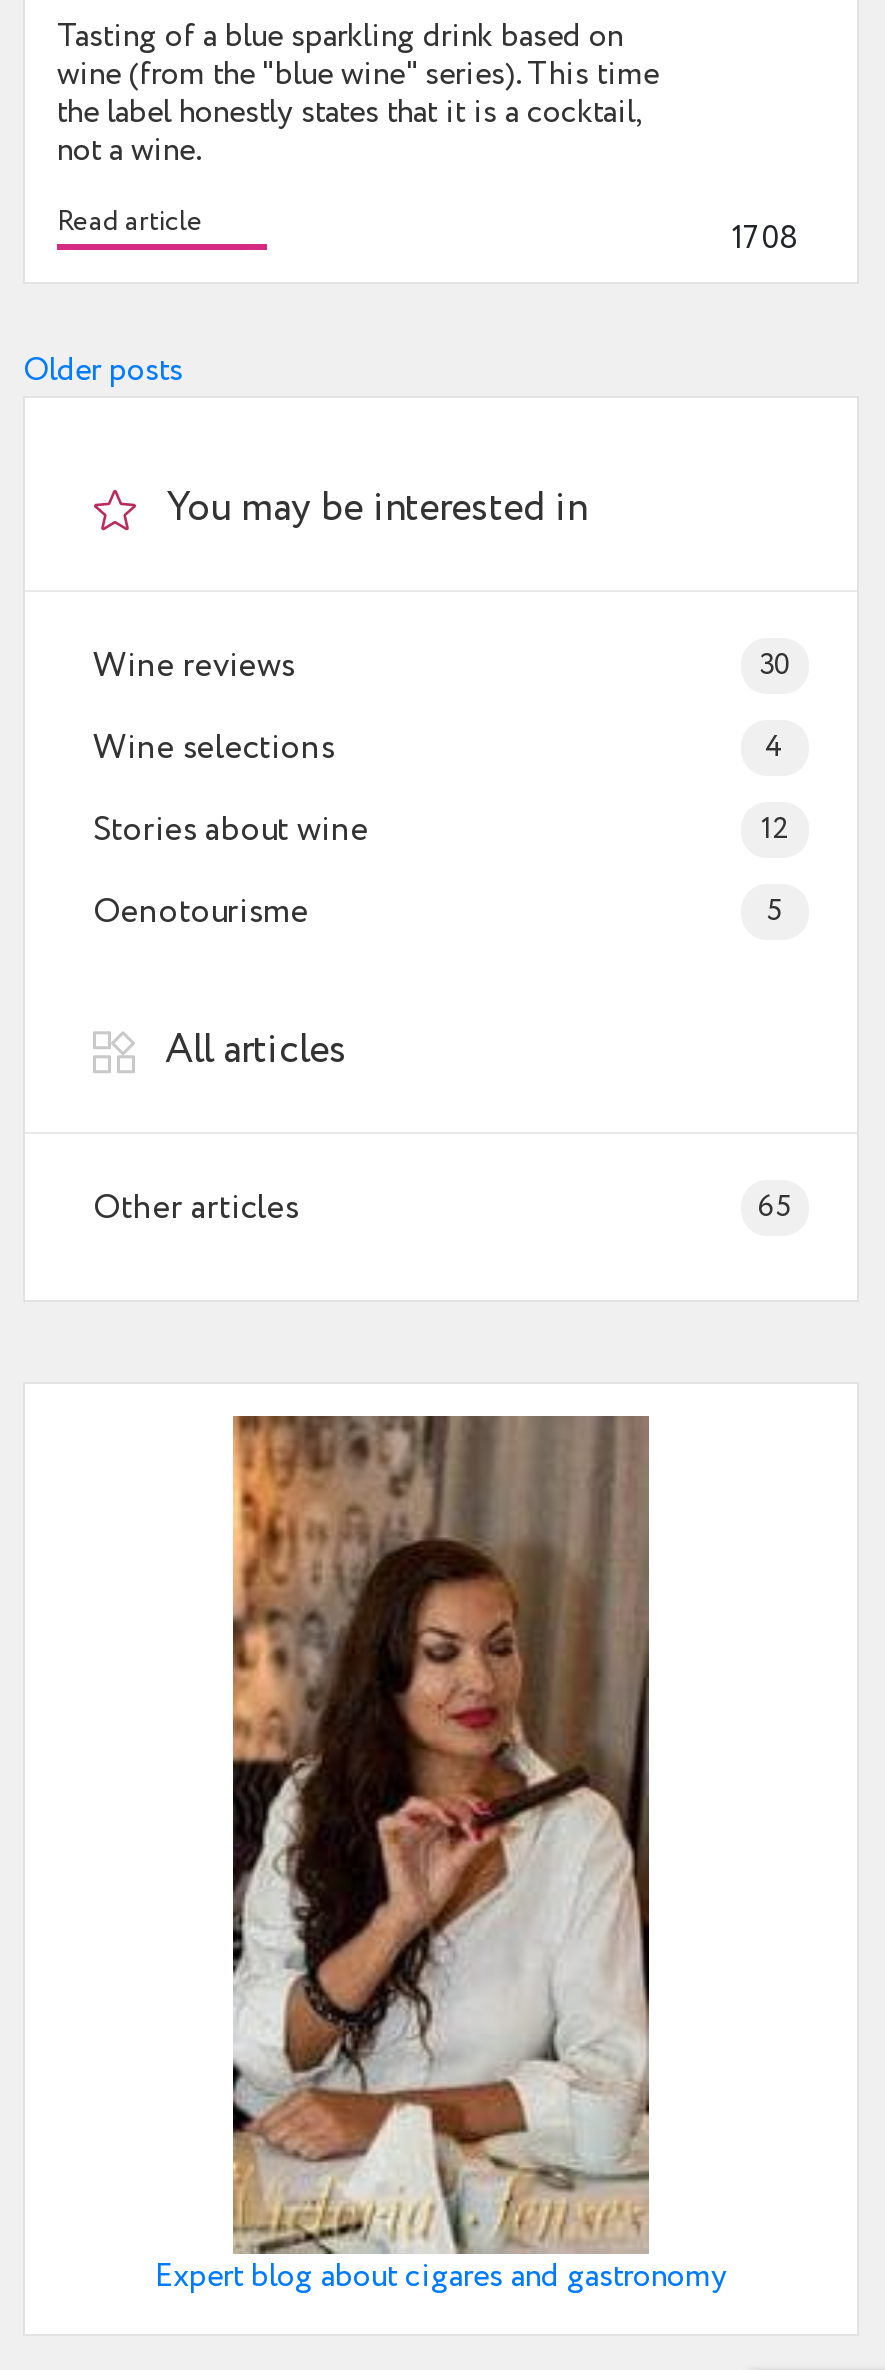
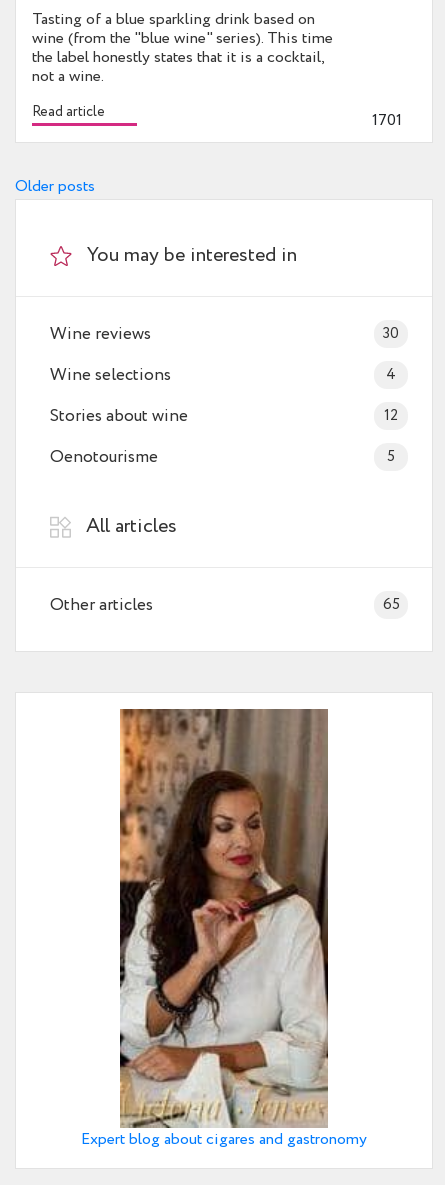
[731,216,797,262] 1708 -> [372,109,402,132] 1701

